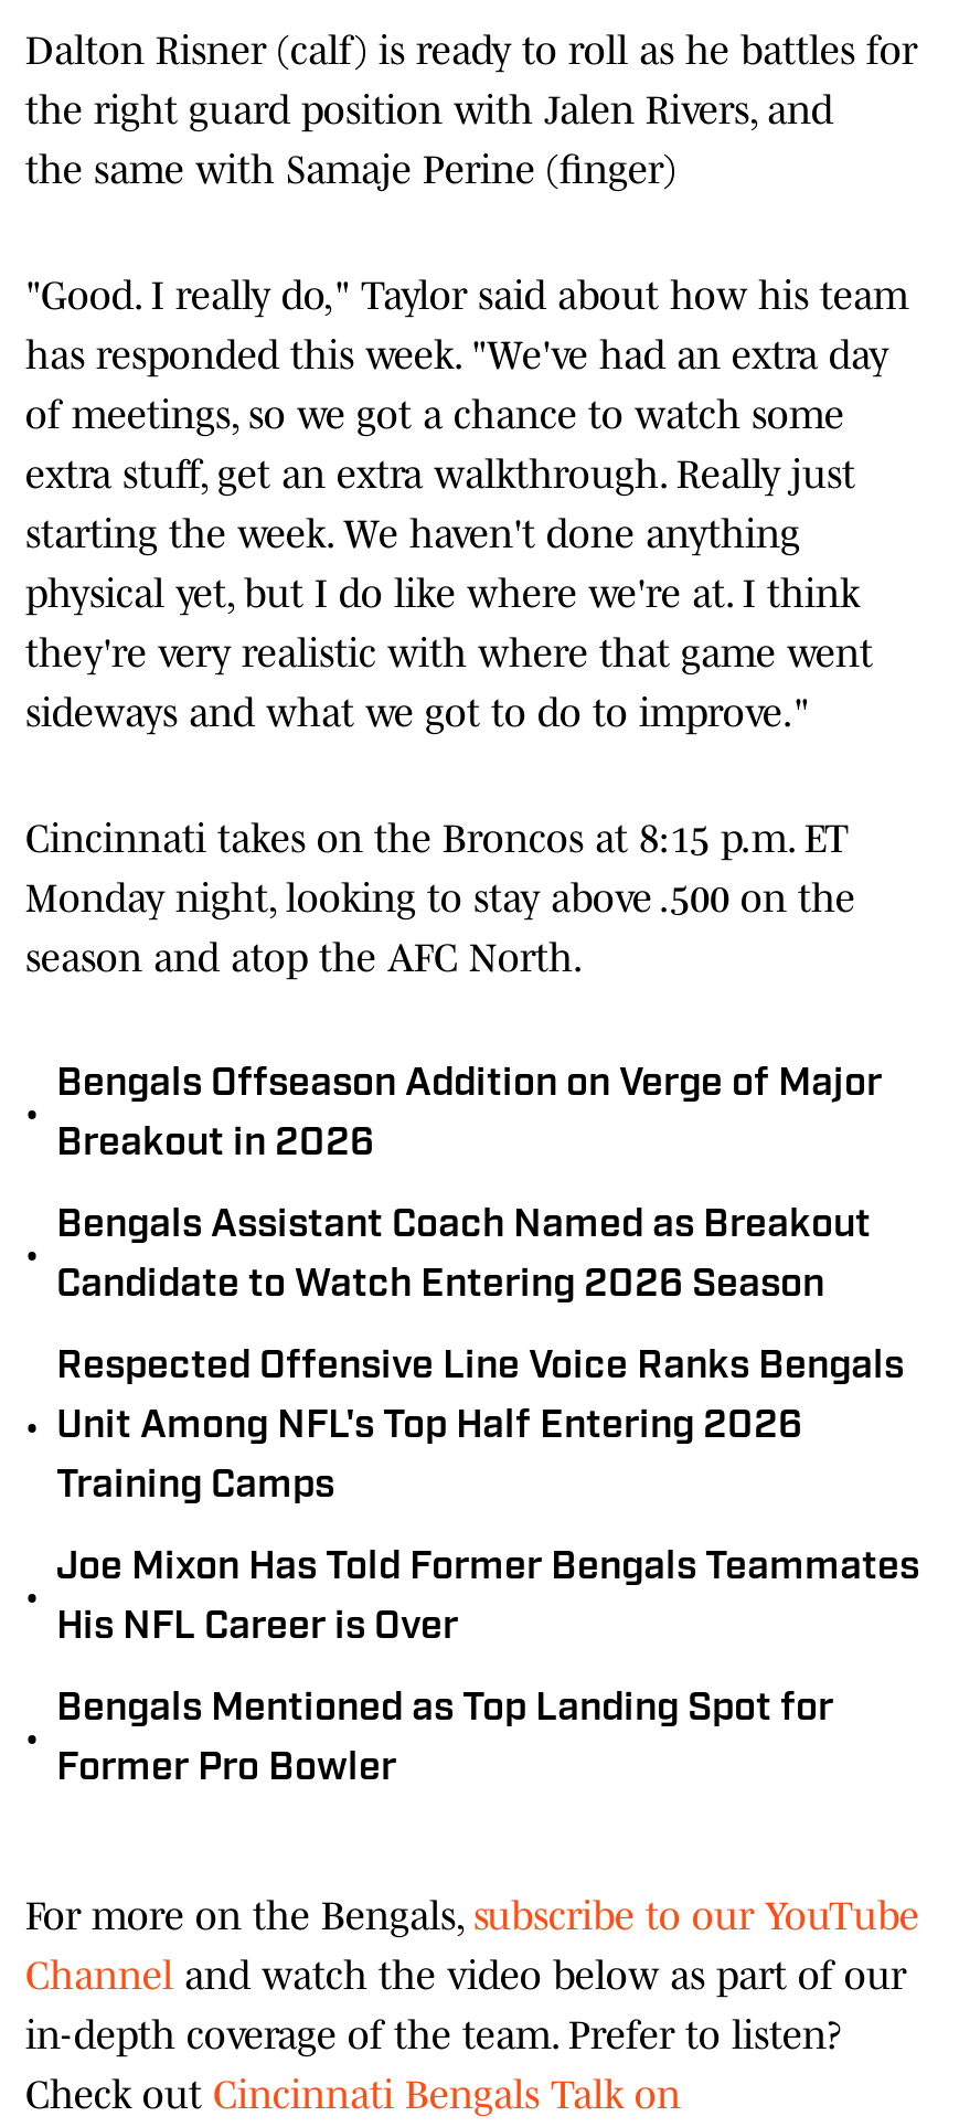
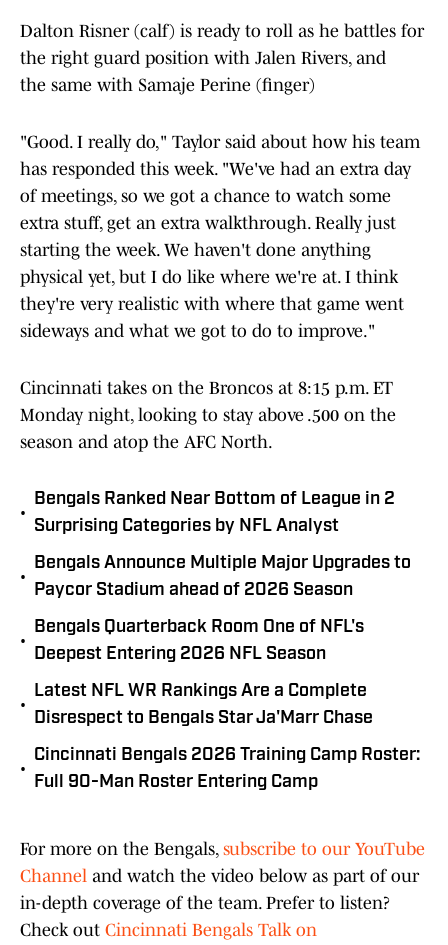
[56,1064,882,1166] Bengals Offseason Addition on Verge of Major | Breakout in 2026 -> [34,490,395,536] Bengals Ranked Near Bottom of League in 2 | Surprising Categories by NFL Analyst
[56,1205,871,1247] Bengals Assistant Coach Named as Breakout -> [34,554,411,573] Bengals Announce Multiple Major Upgrades to
[56,1265,824,1307] Candidate to Watch Entering 2026 Season -> [34,581,353,600] Paycor Stadium ahead of 2026 Season
[56,1347,904,1508] Respected Offensive Line Voice Ranks Bengals | Unit Among NFL's Top Half Entering 2026 | Training Camps -> [34,618,364,664] Bengals Quarterback Room One of NFL's | Deepest Entering 2026 NFL Season
[56,1548,919,1649] Joe Mixon Has Told Former Bengals Teammates | His NFL Career is Over -> [34,682,373,728] Latest NFL WR Rankings Are a Complete | Disrespect to Bengals Star Ja'Marr Chase
[56,1689,833,1790] Bengals Mentioned as Top Landing Spot for | Former Pro Bowler -> [34,746,420,792] Cincinnati Bengals 2026 Training Camp Roster: | Full 90-Man Roster Entering Camp

